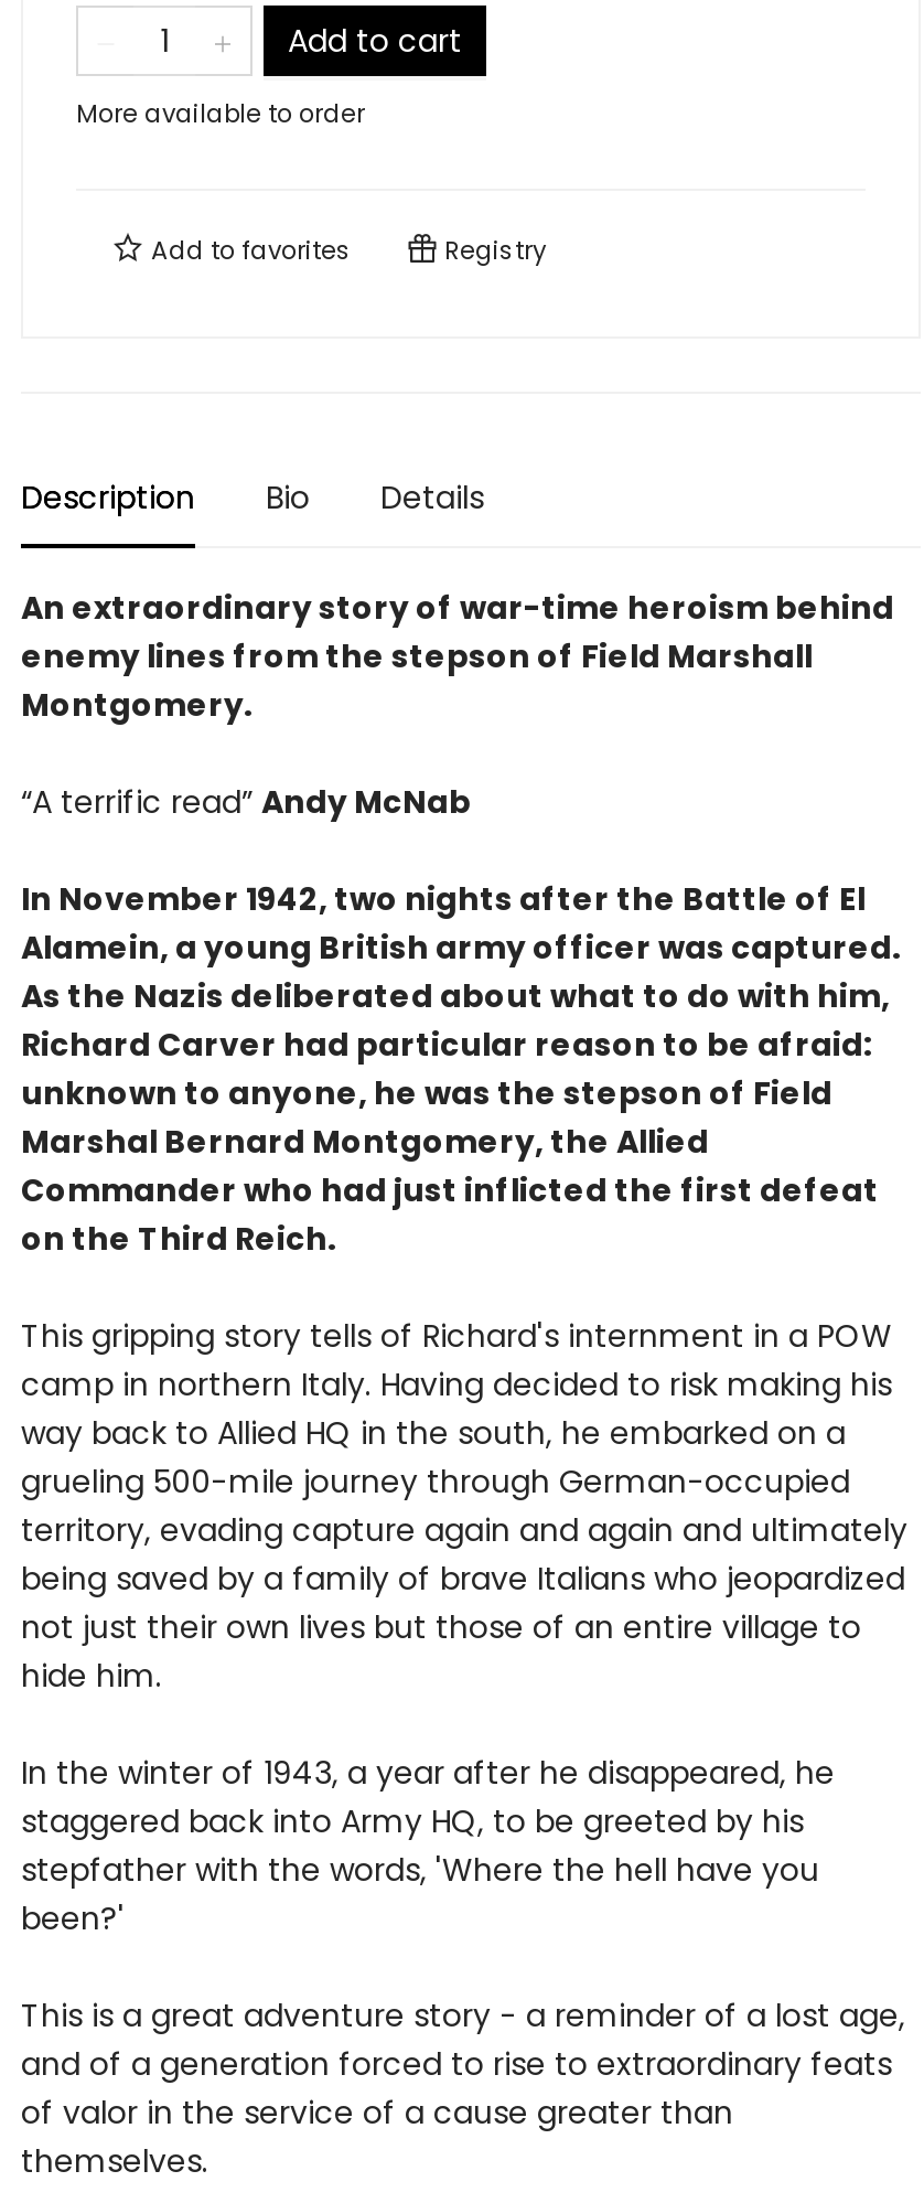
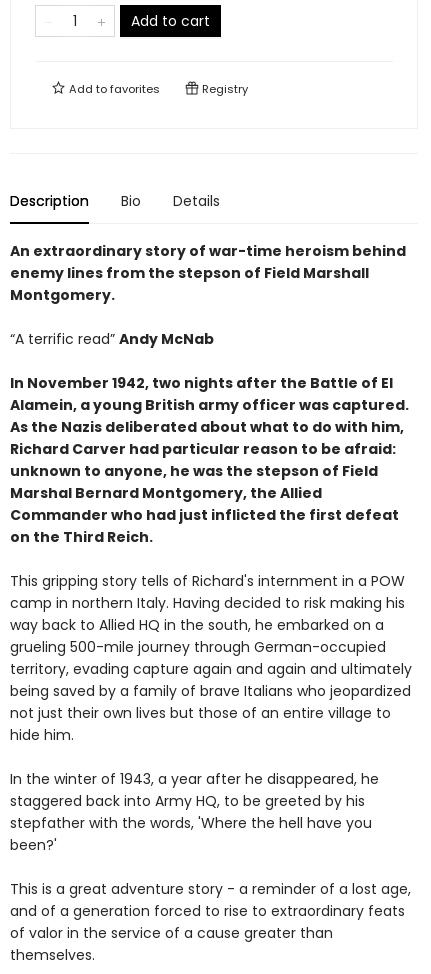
[76,97,365,132] More available to order -> none

